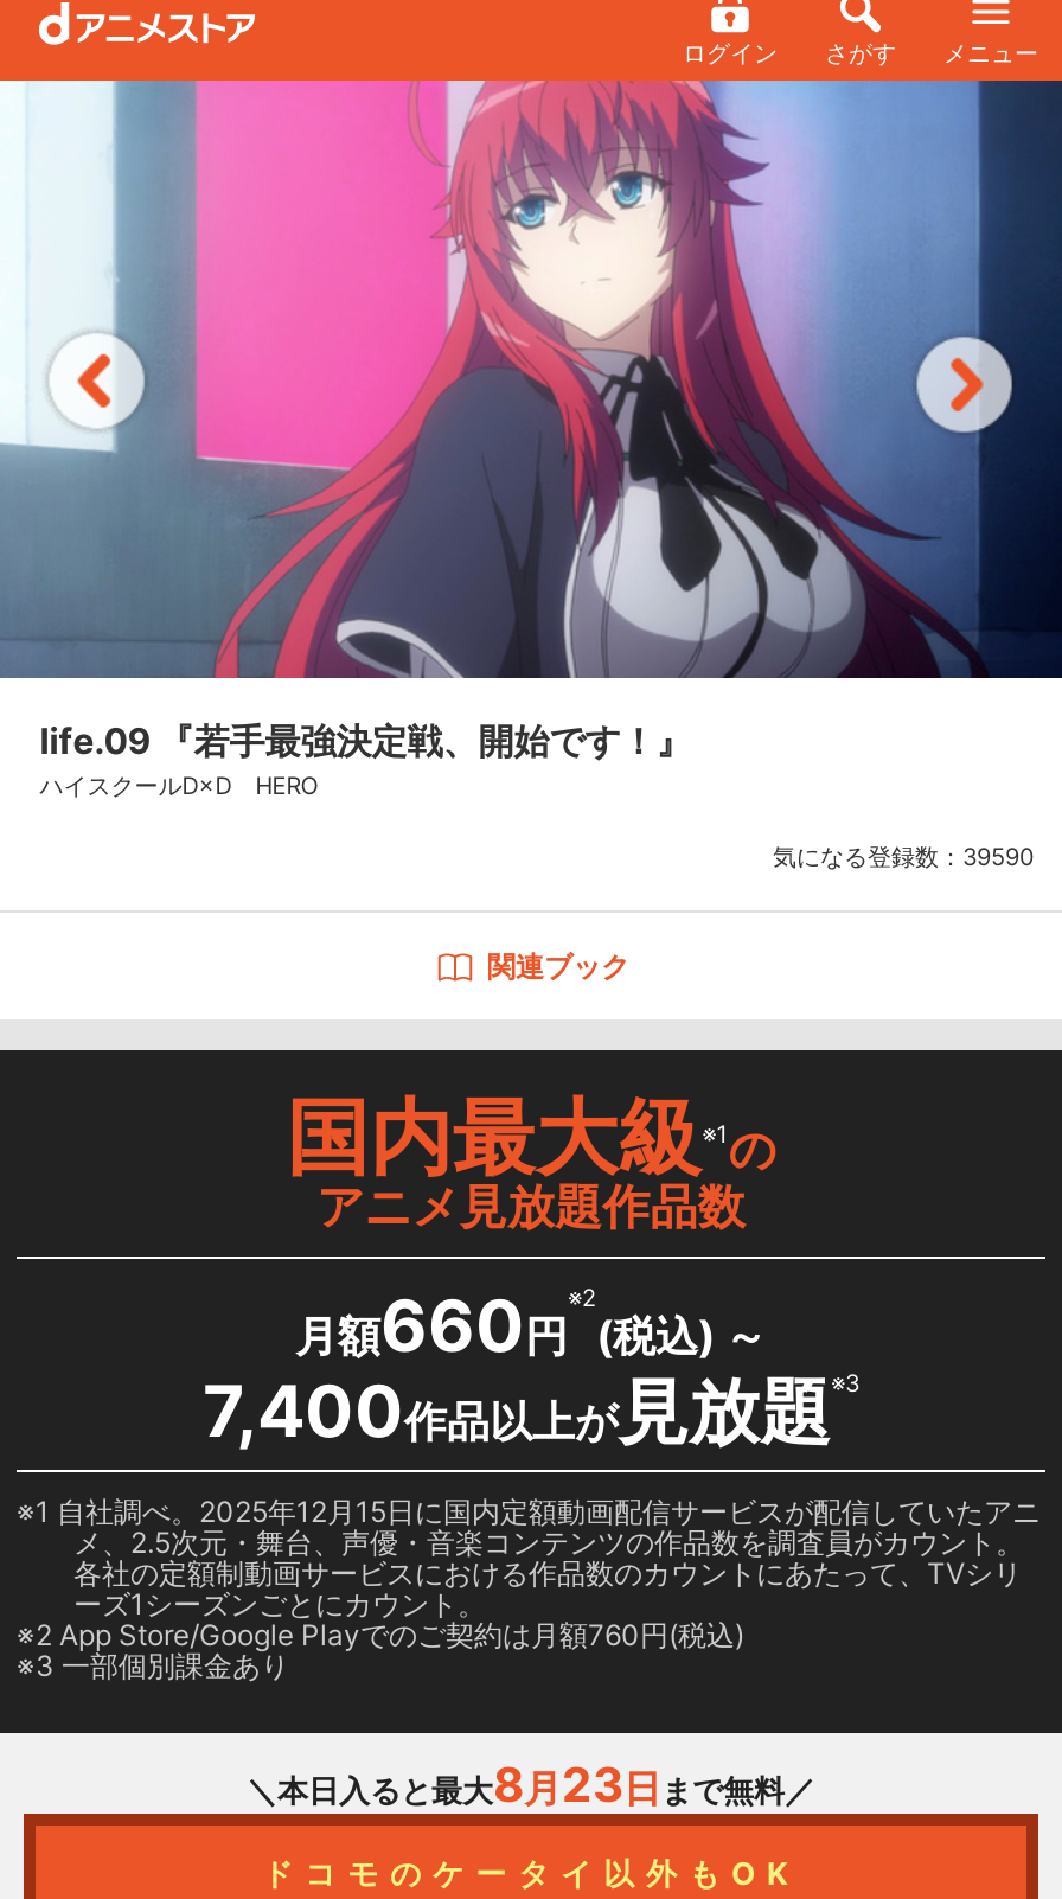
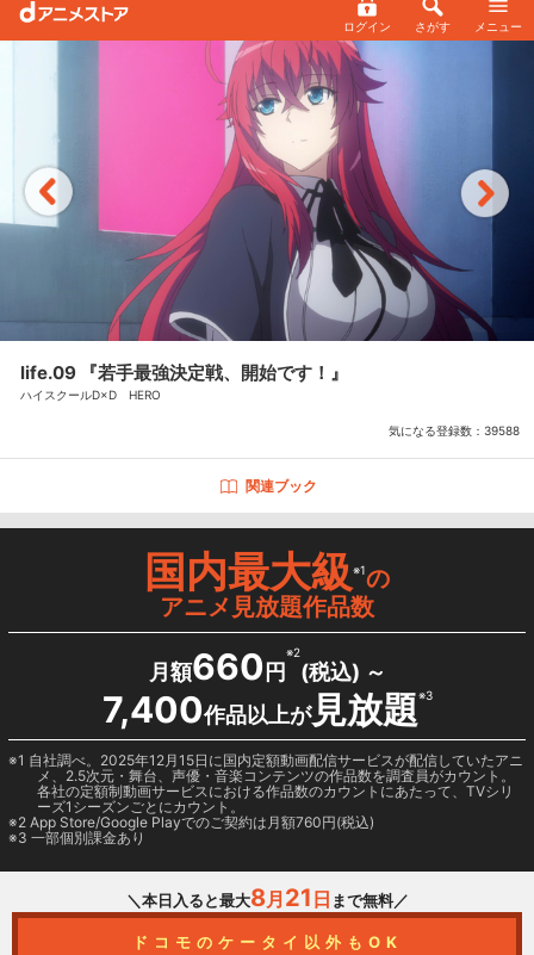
[773,842,1034,870] 気になる登録数：39590 -> [389,423,520,438] 気になる登録数：39588
[247,1757,815,1814] ＼本日入ると最大8月23日まで無料／ -> [126,883,408,912] ＼本日入ると最大8月21日まで無料／

